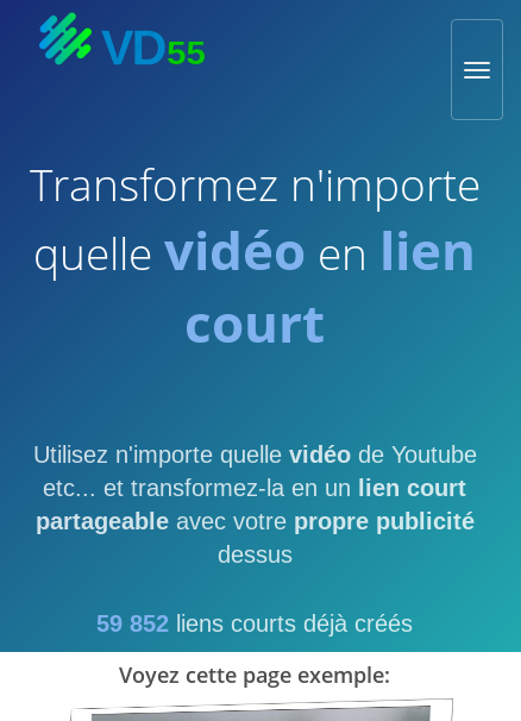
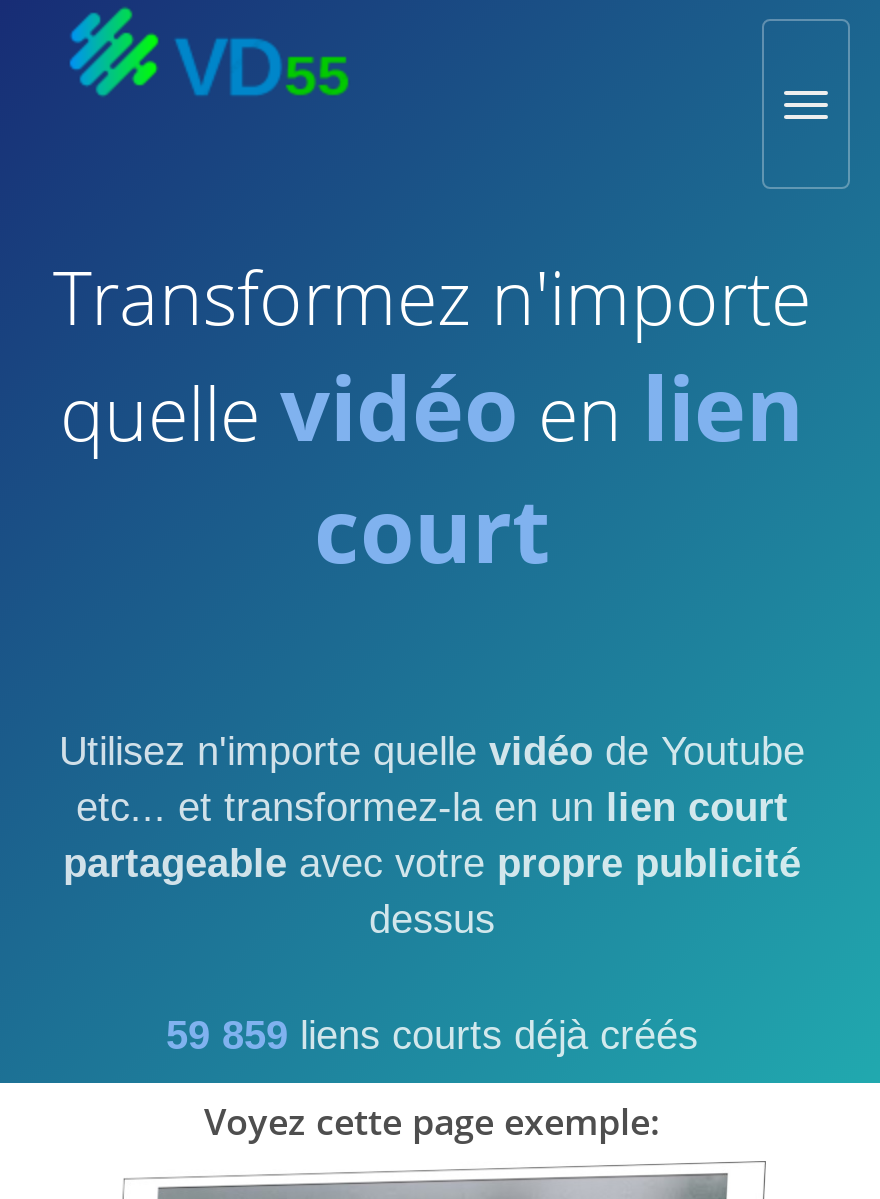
[96,610,413,637] 59 852 liens courts déjà créés -> [166,1013,698,1057] 59 859 liens courts déjà créés

